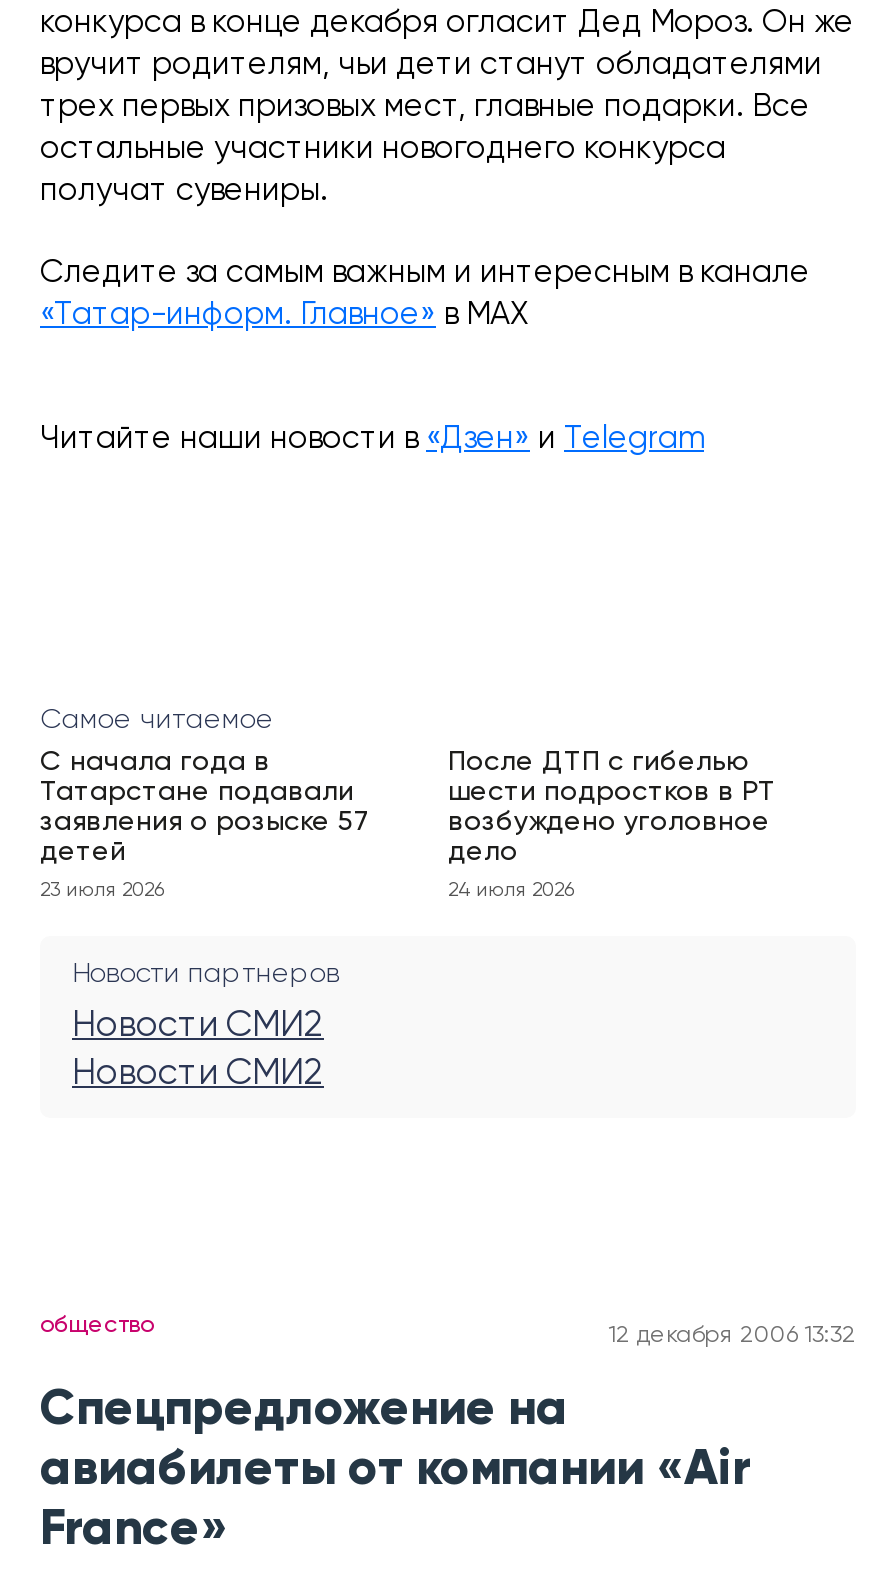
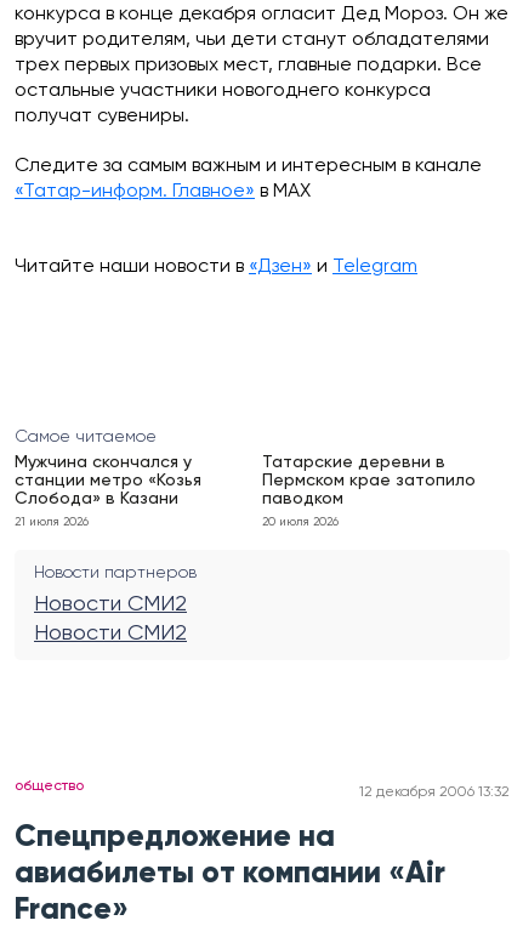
[40,748,370,866] С начала года в | Татарстане подавали | заявления о розыске 57 | детей -> [15,454,201,507] Мужчина скончался у | станции метро «Козья | Слобода» в Казани
[448,748,776,866] После ДТП с гибелью | шести подростков в РТ | возбуждено уголовное | дело -> [262,454,476,507] Татарские деревни в | Пермском крае затопило | паводком
[40,880,164,900] 23 июля 2026 -> [15,516,89,528] 21 июля 2026
[448,880,574,900] 24 июля 2026 -> [262,516,339,528] 20 июля 2026

